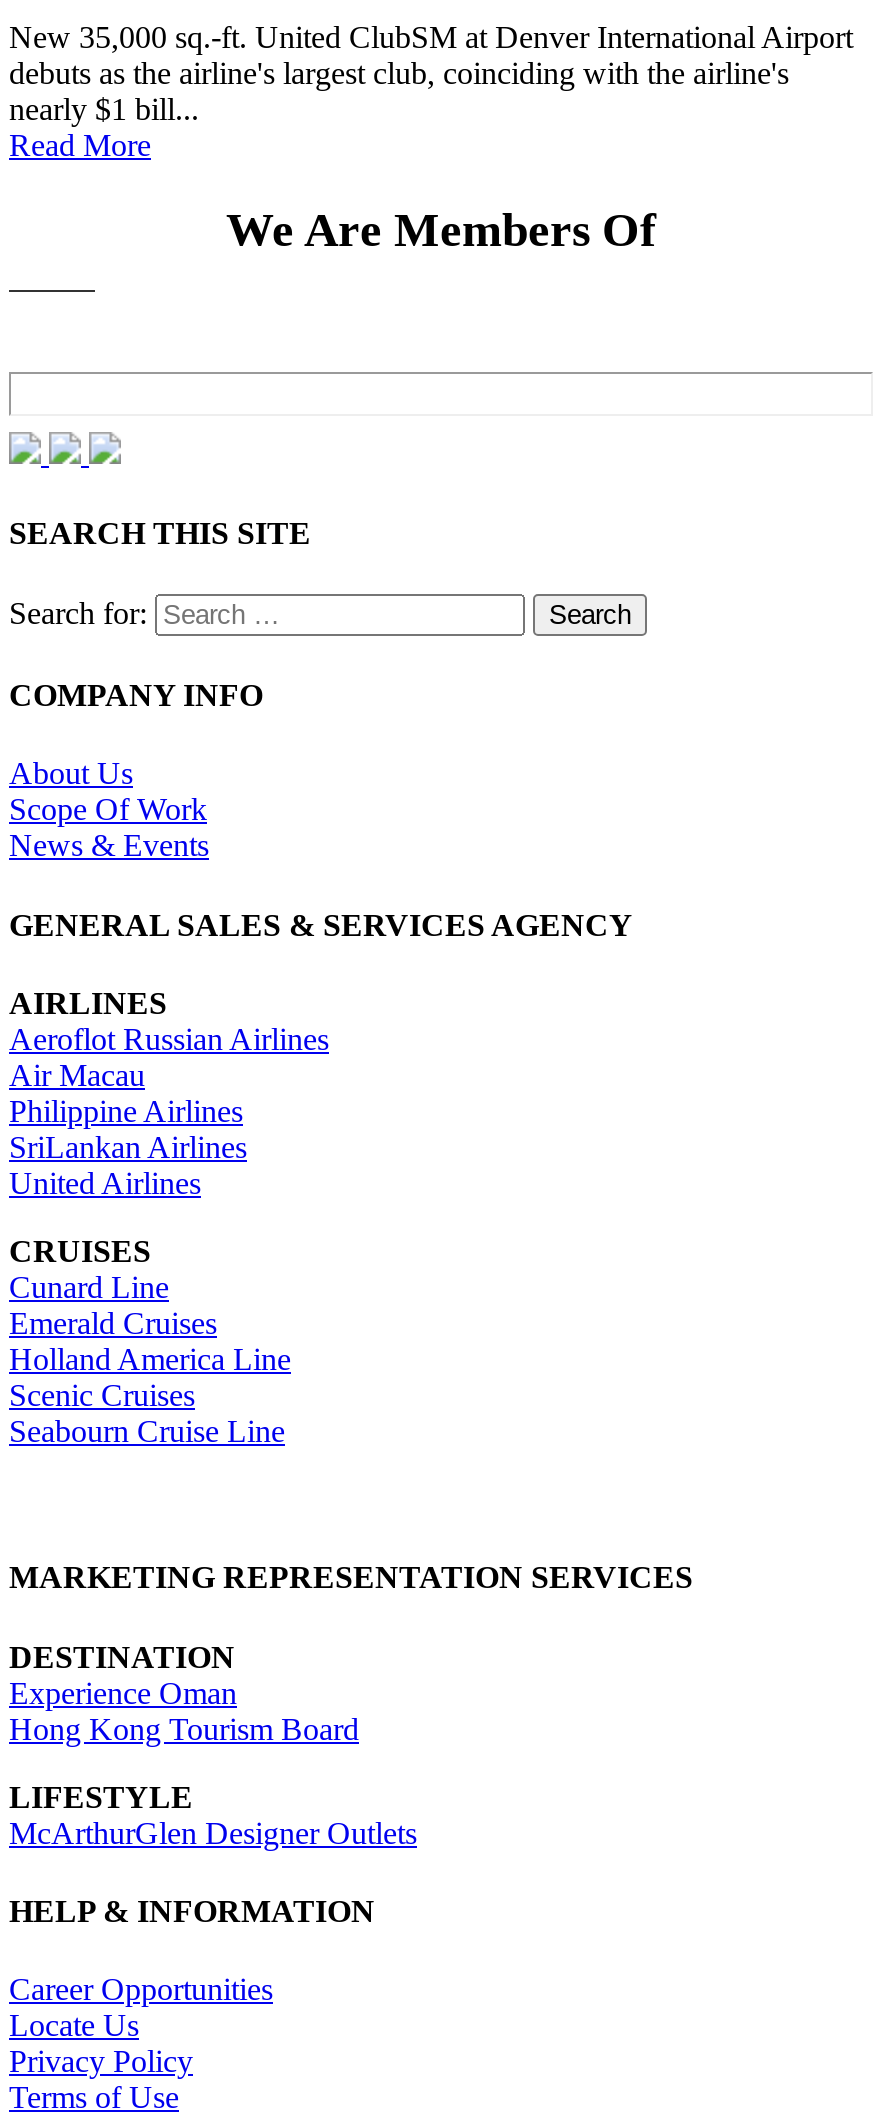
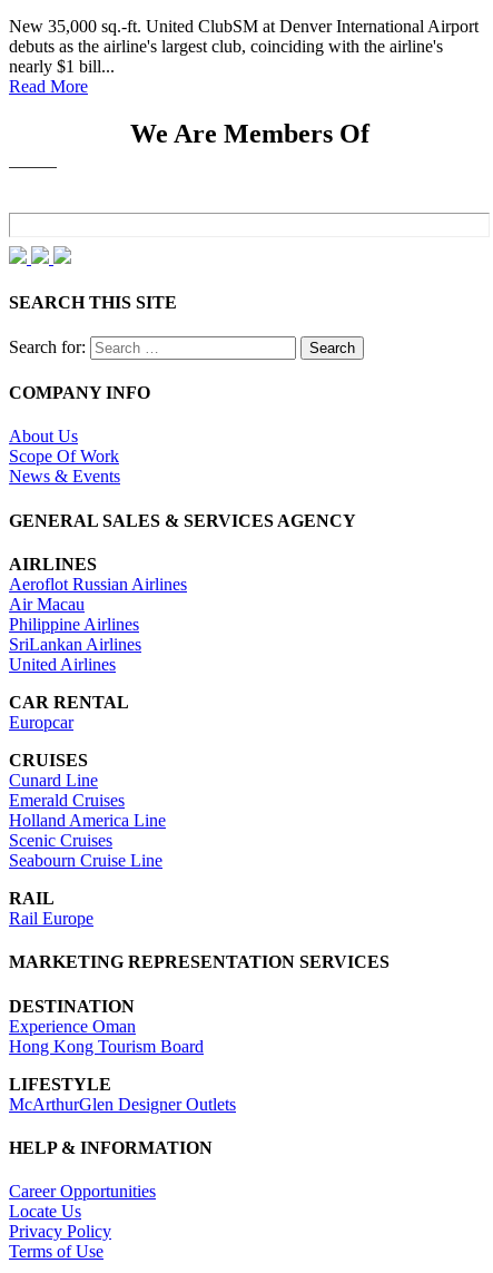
none -> [9,693,129,732] CAR RENTAL | Europcar
none -> [9,889,93,928] RAIL | Rail Europe

